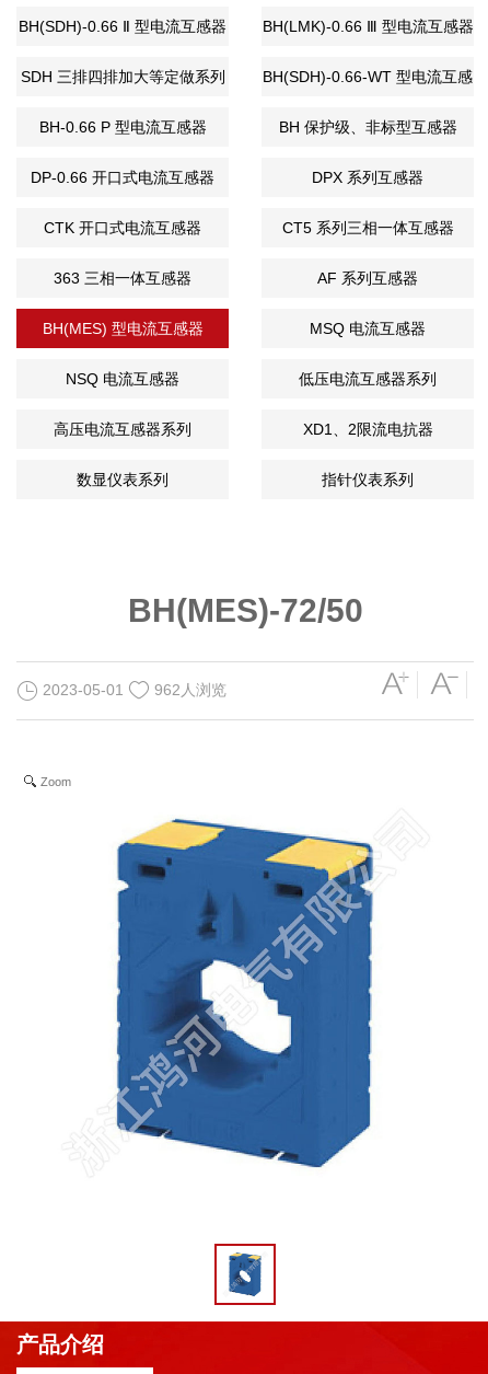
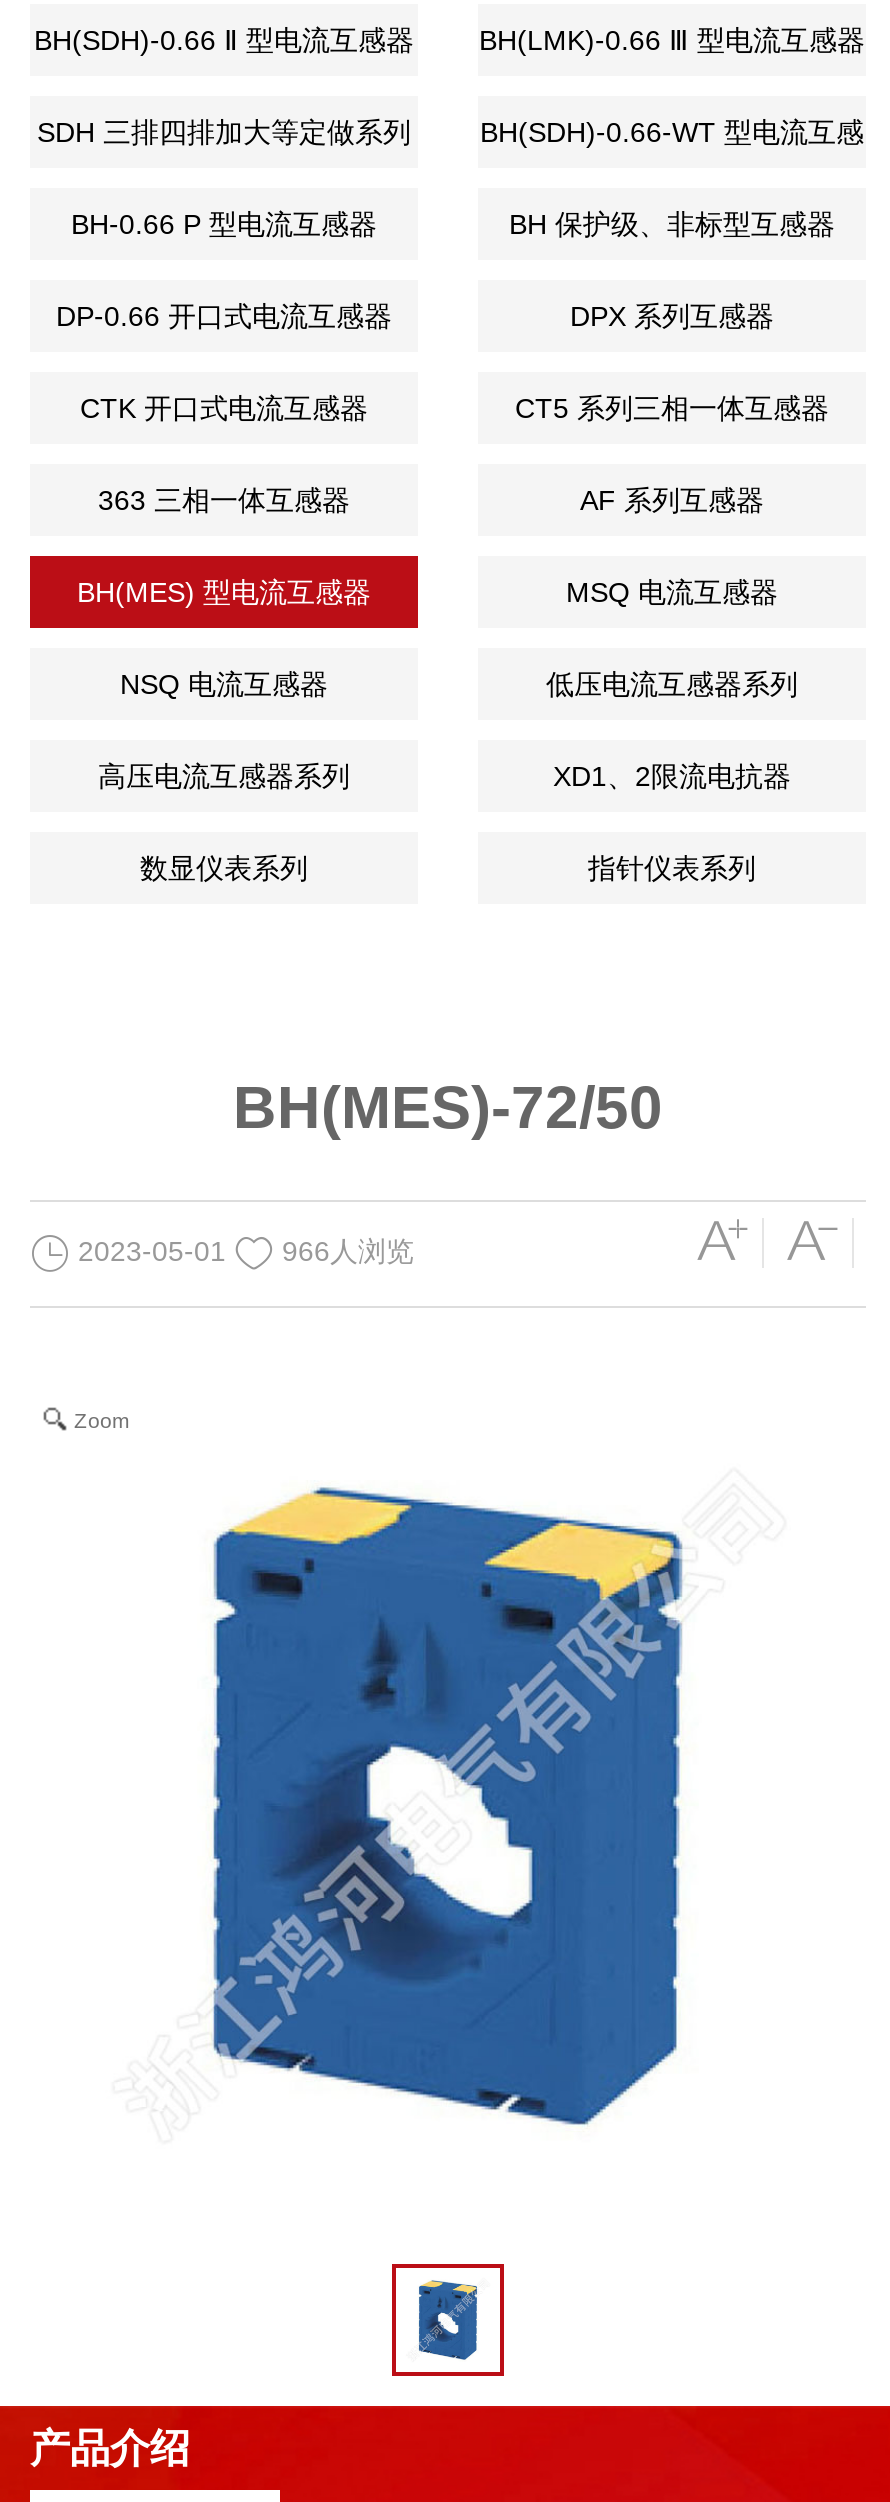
[38,681,226,698] 2023-05-01 962人浏览 -> [70,1236,414,1268] 2023-05-01 966人浏览

